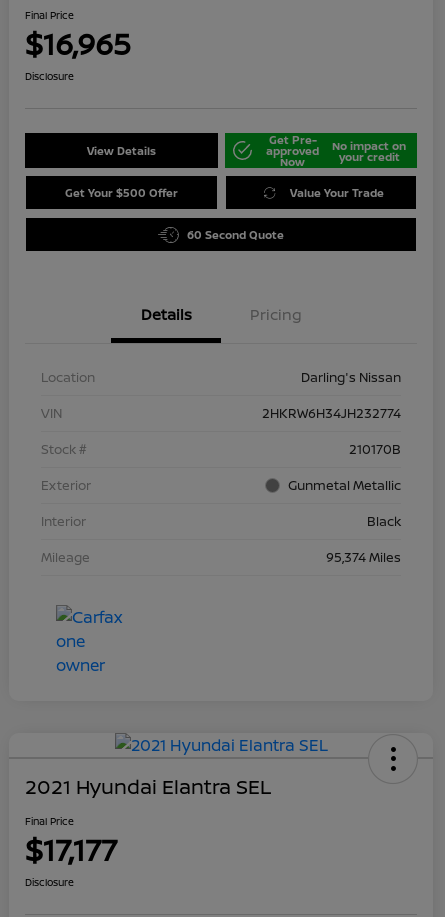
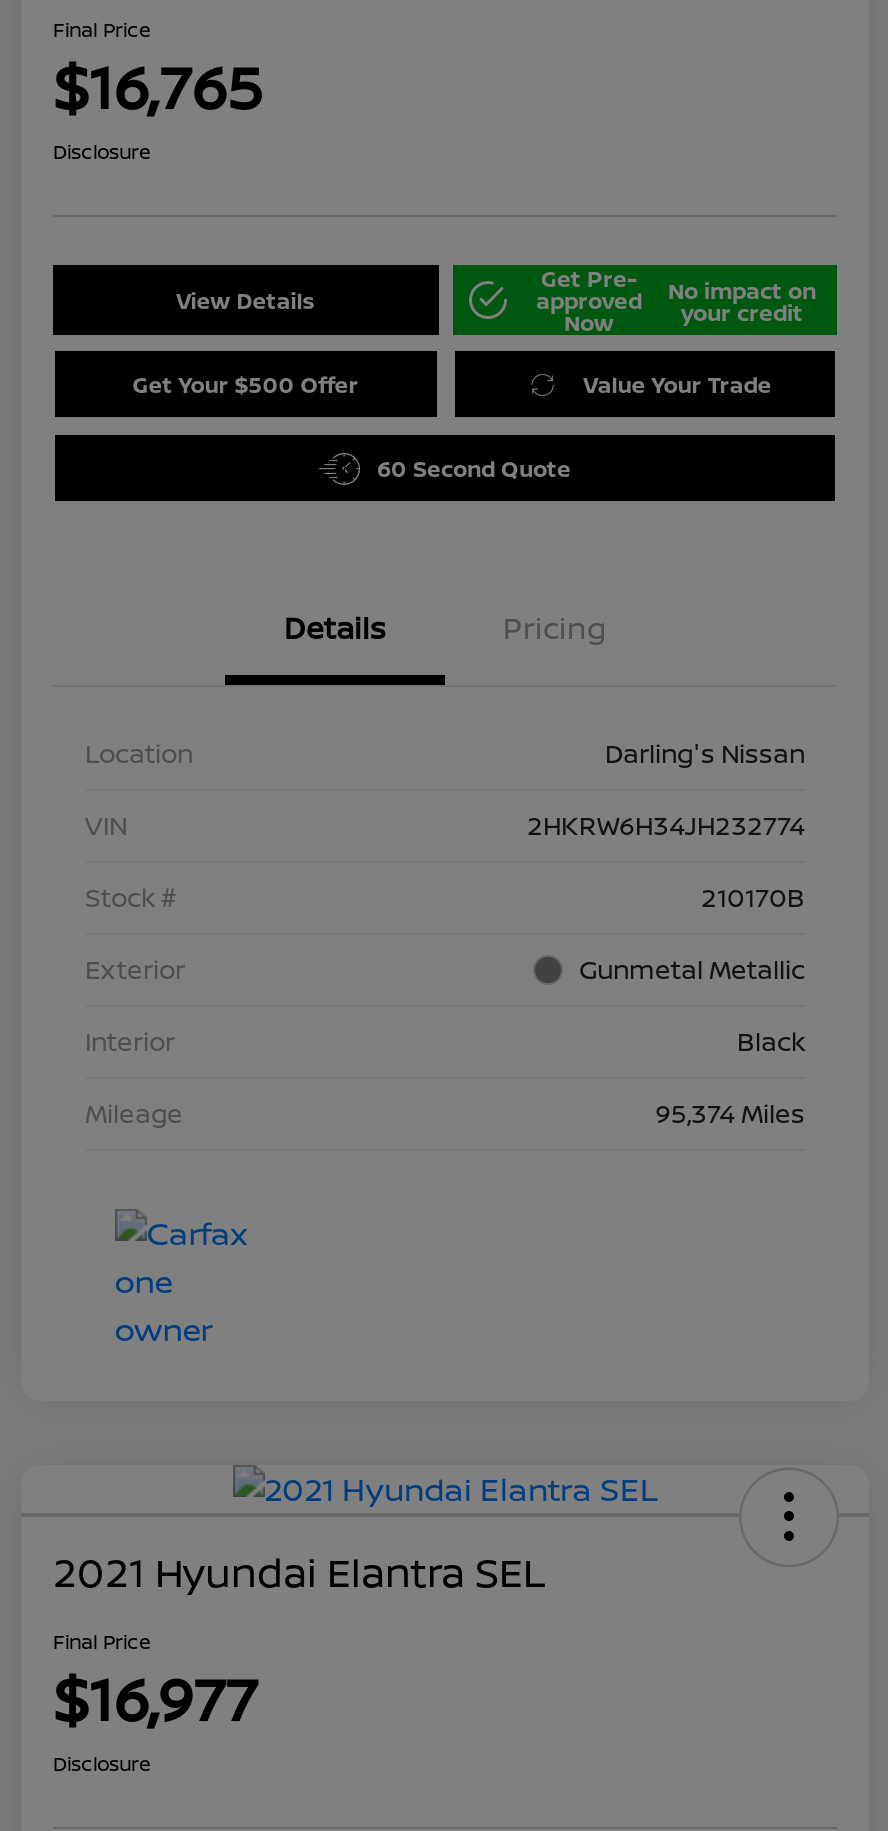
[25,23,131,64] $16,965 -> [53,45,263,127] $16,765
[25,829,117,870] $17,177 -> [53,1657,257,1739] $16,977

